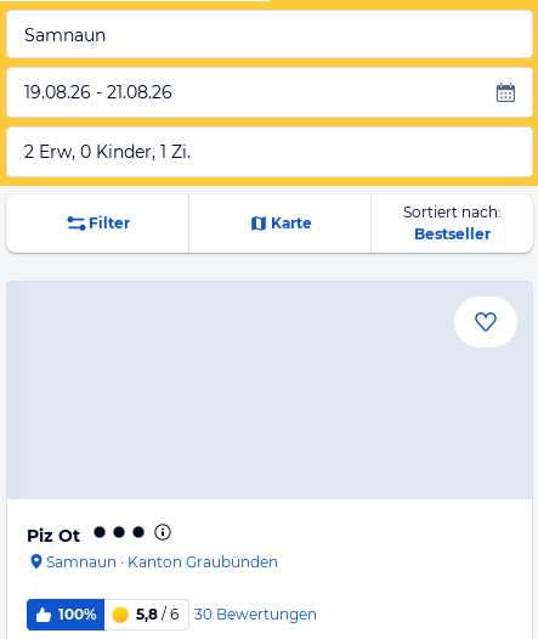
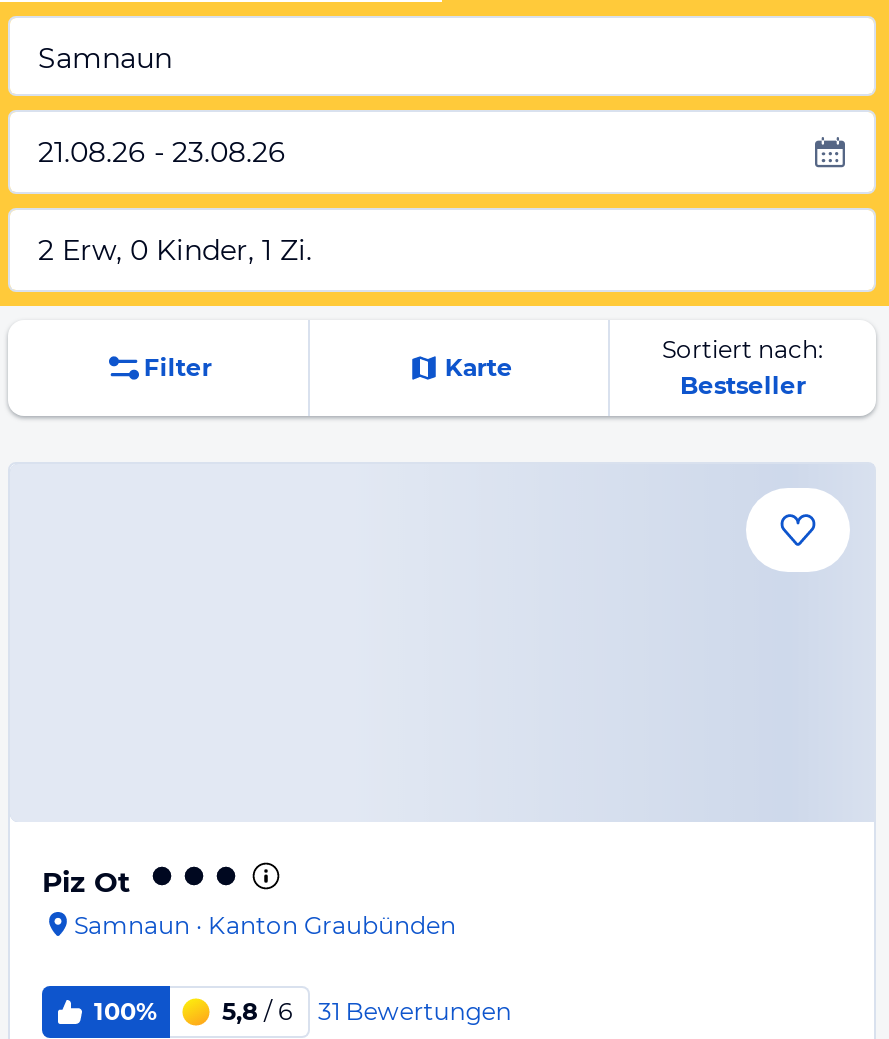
[24,81,172,103] 19.08.26 - 21.08.26 -> [38,134,286,170] 21.08.26 - 23.08.26
[136,604,317,623] 5,8 / 6 30 Bewertungen -> [222,995,512,1026] 5,8 / 6 31 Bewertungen

